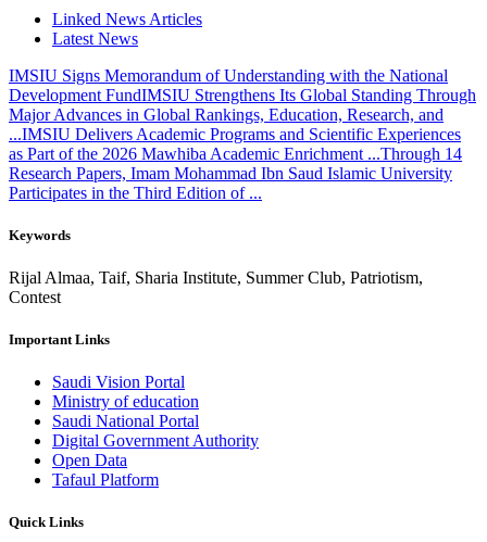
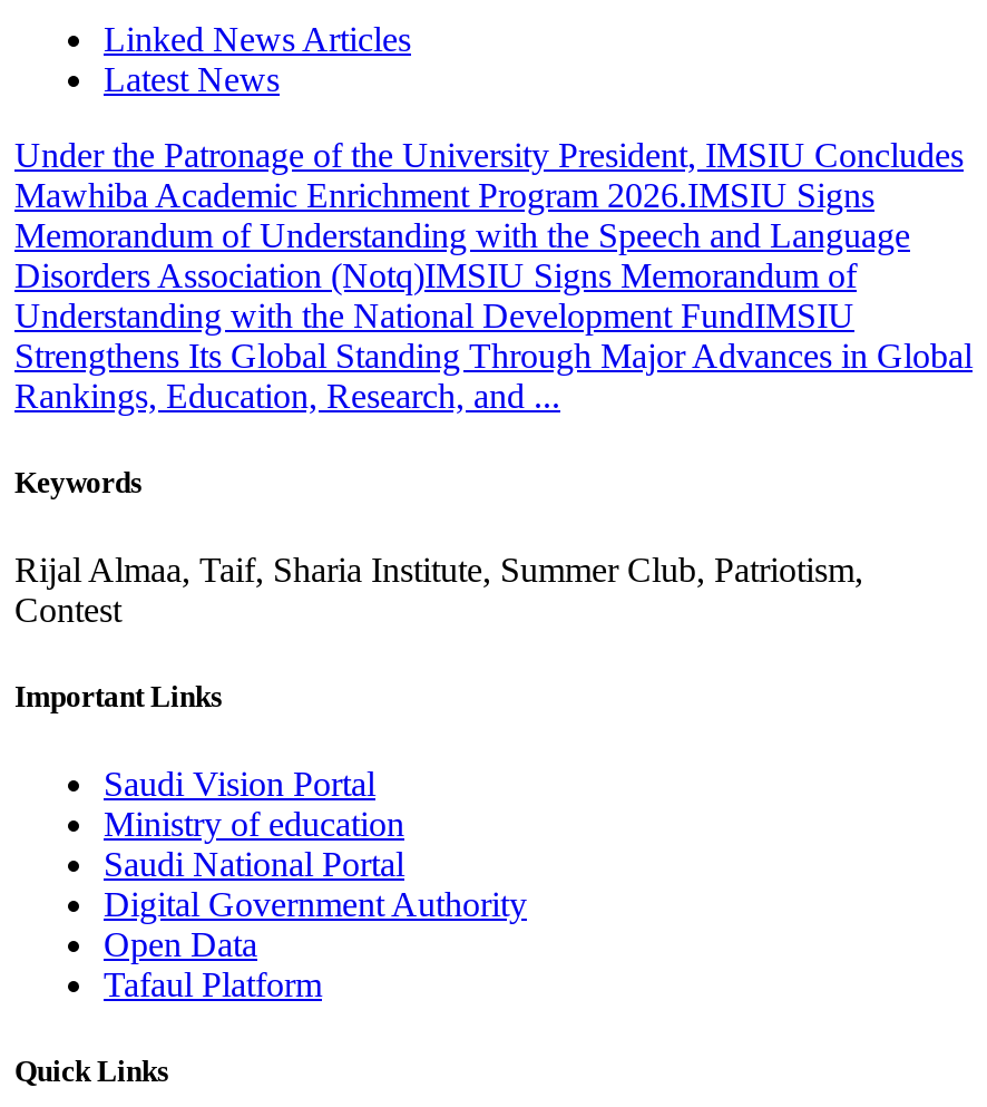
[9,66,476,202] IMSIU Signs Memorandum of Understanding with the National | Development FundIMSIU Strengthens Its Global Standing Through | Major Advances in Global Rankings, Education, Research, and | ...IMSIU Delivers Academic Programs and Scientific Experiences | as Part of the 2026 Mawhiba Academic Enrichment ...Through 14 | Research Papers, Imam Mohammad Ibn Saud Islamic University | Participates in the Third Edition of ... -> [14,135,973,414] Under the Patronage of the University President, IMSIU Concludes | Mawhiba Academic Enrichment Program 2026.IMSIU Signs | Memorandum of Understanding with the Speech and Language | Disorders Association (Notq)IMSIU Signs Memorandum of | Understanding with the National Development FundIMSIU | Strengthens Its Global Standing Through Major Advances in Global | Rankings, Education, Research, and ...

